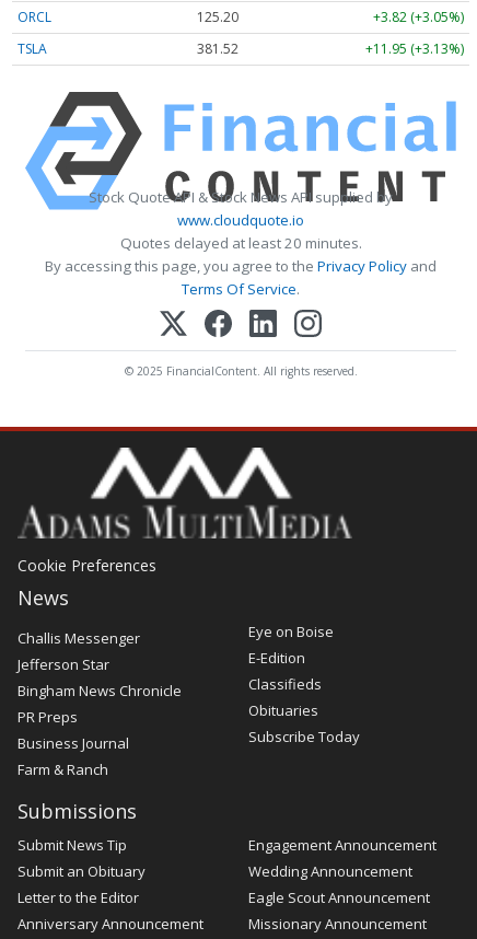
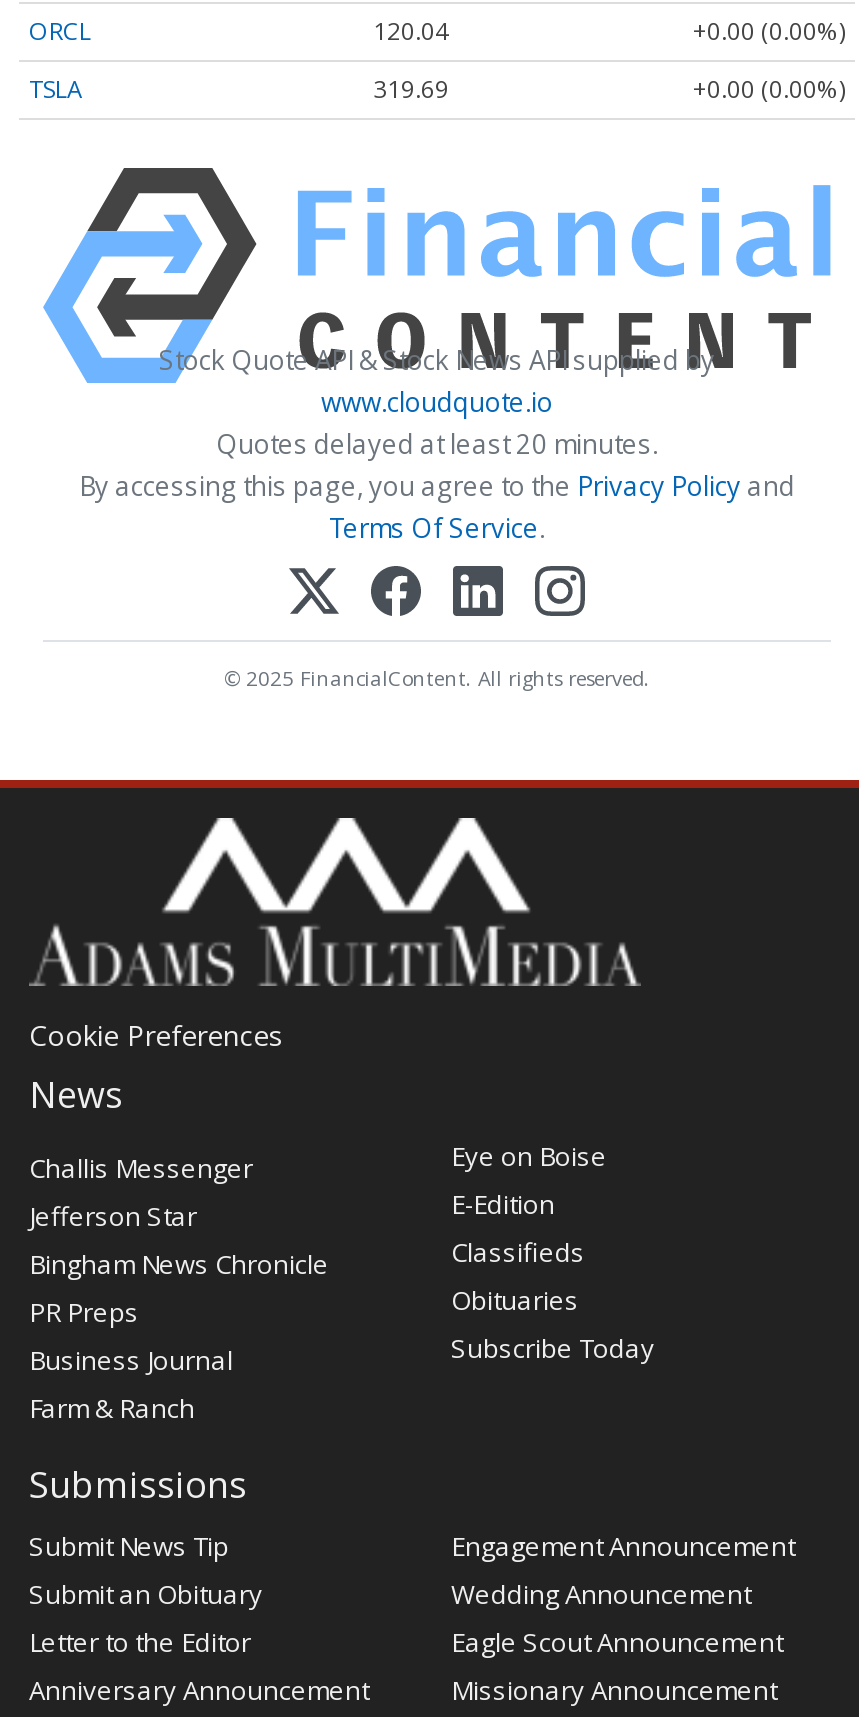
[197,7,238,26] 125.20 -> [373,13,449,47] 120.04
[373,7,464,26] +3.82 (+3.05%) -> [693,13,845,47] +0.00 (0.00%)
[197,39,238,57] 381.52 -> [373,71,449,105] 319.69
[365,39,464,57] +11.95 (+3.13%) -> [693,71,845,105] +0.00 (0.00%)

